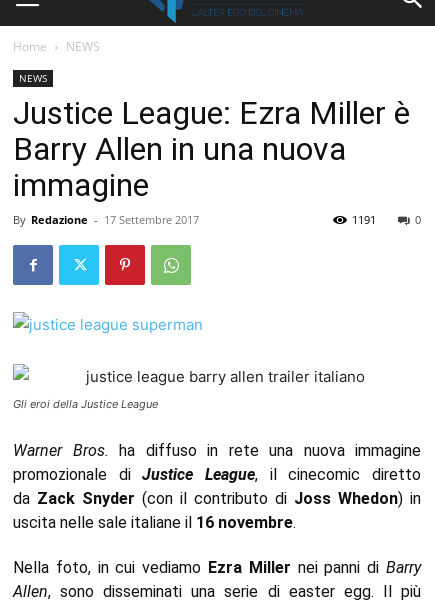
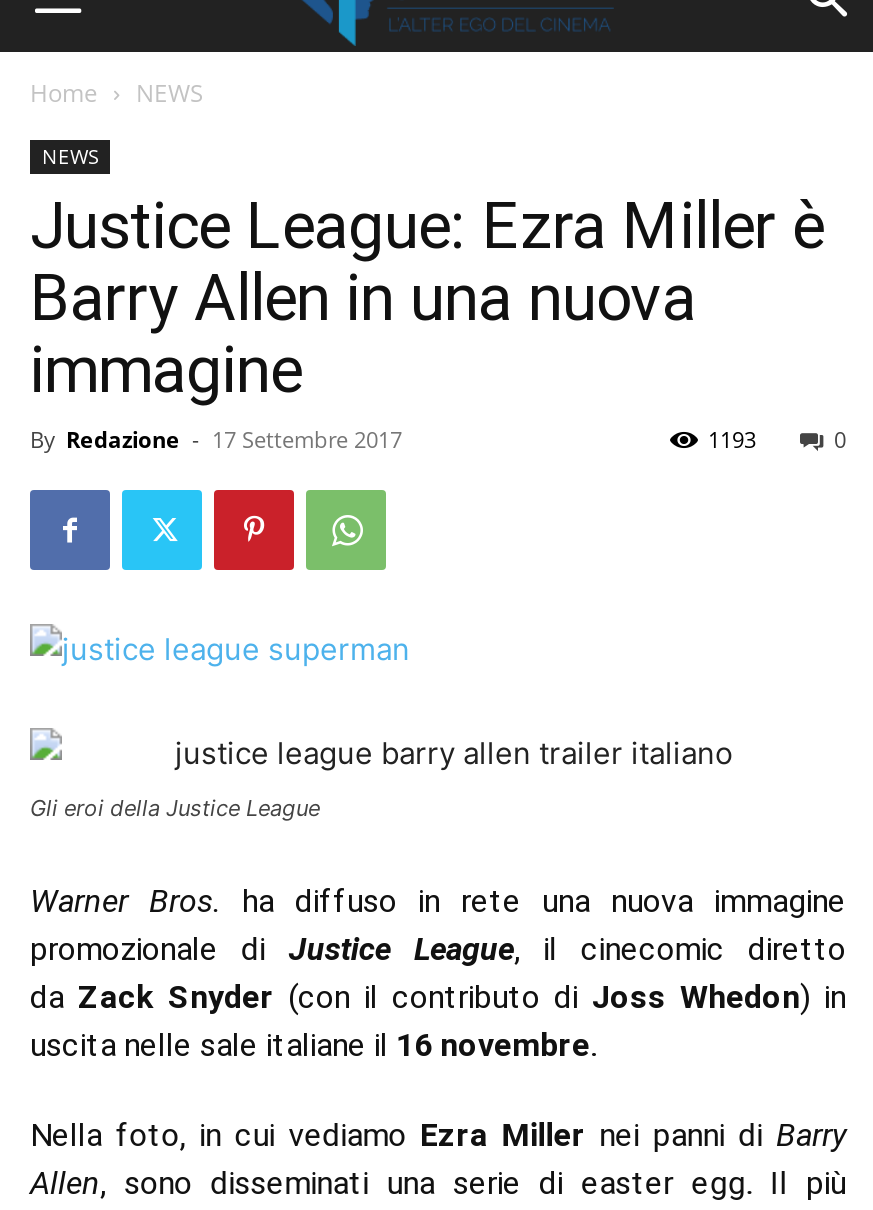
[352,212,376,227] 1191 -> [708,424,756,454] 1193

